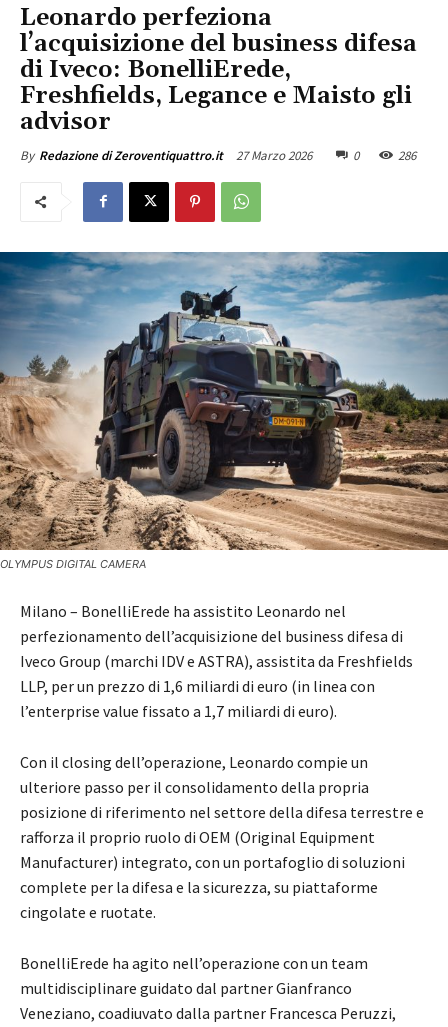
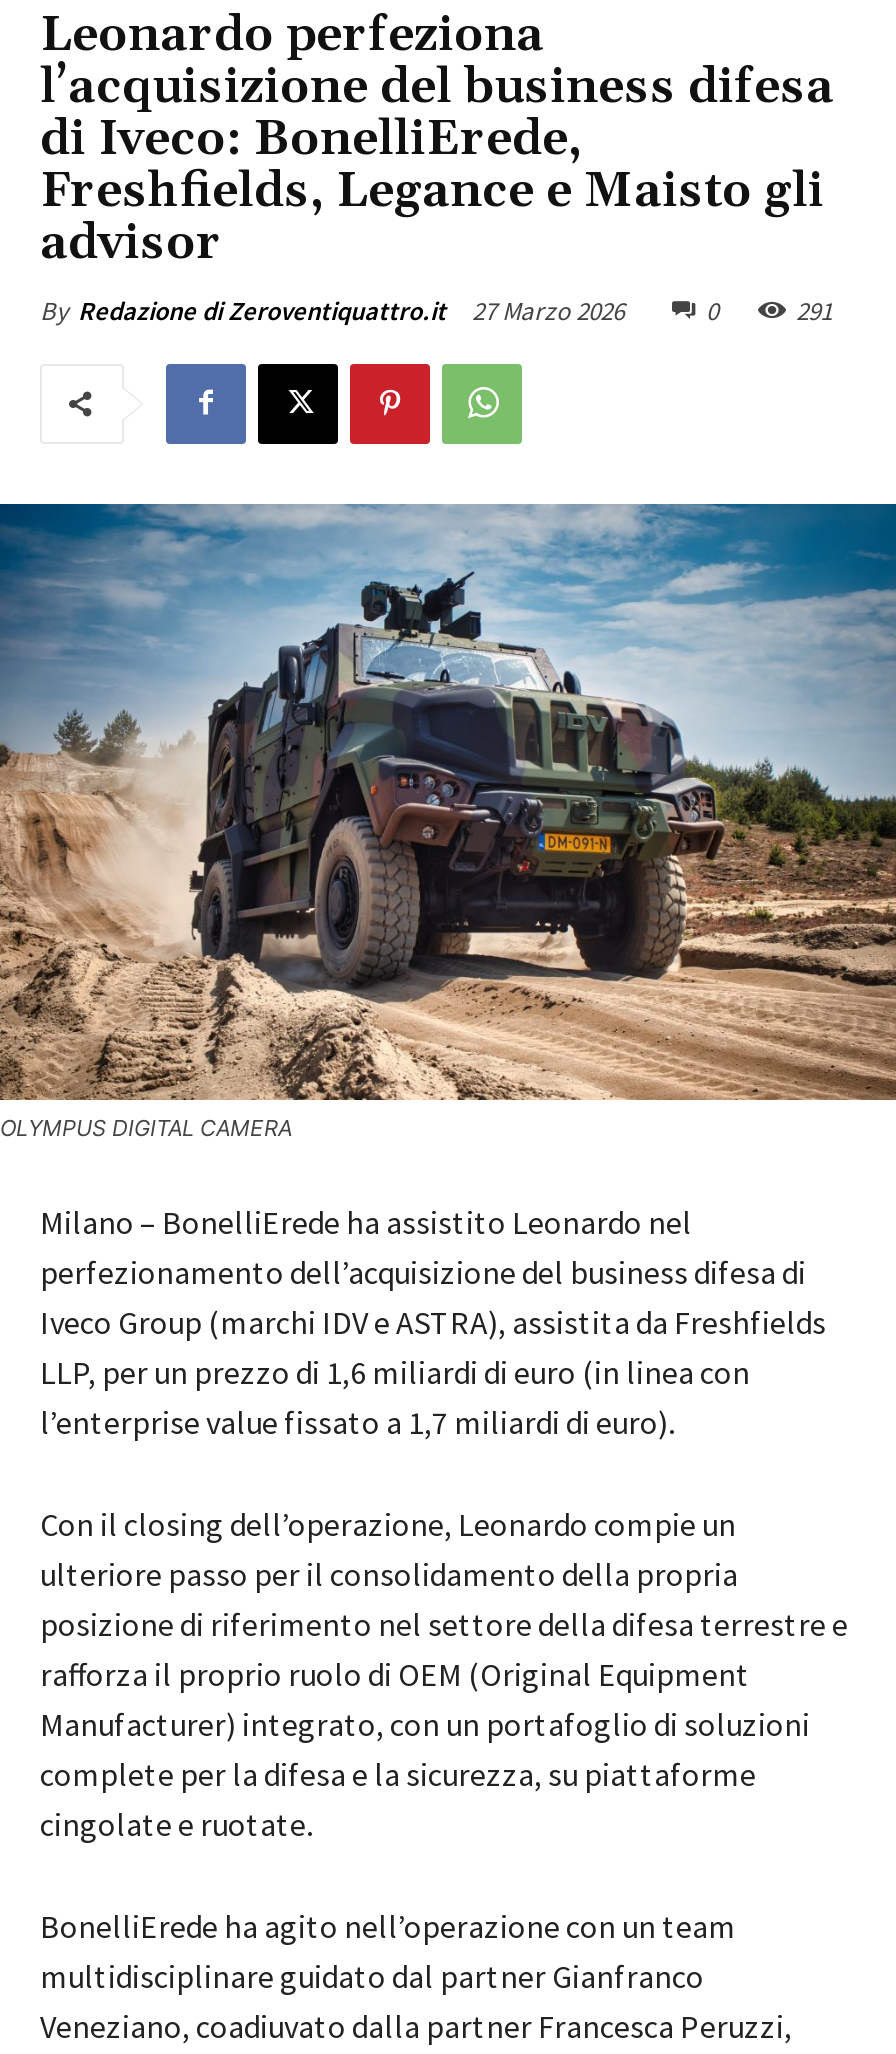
[398,146,416,163] 286 -> [796,293,832,327] 291

